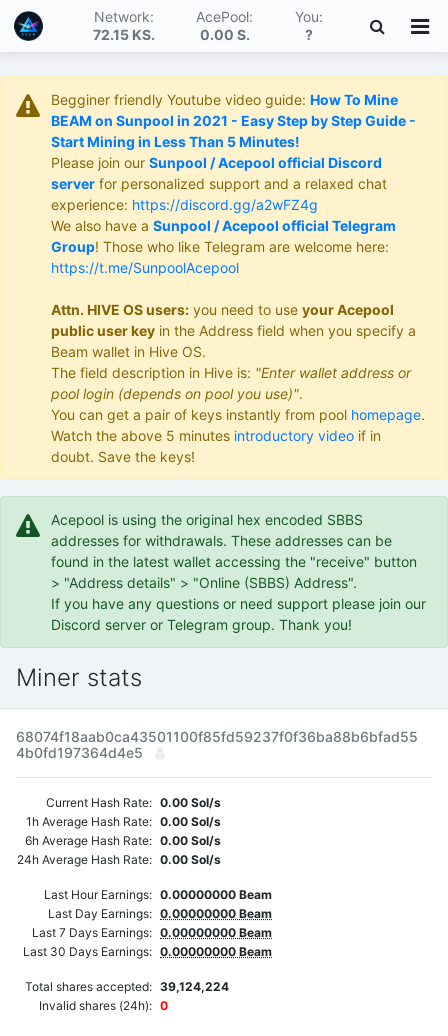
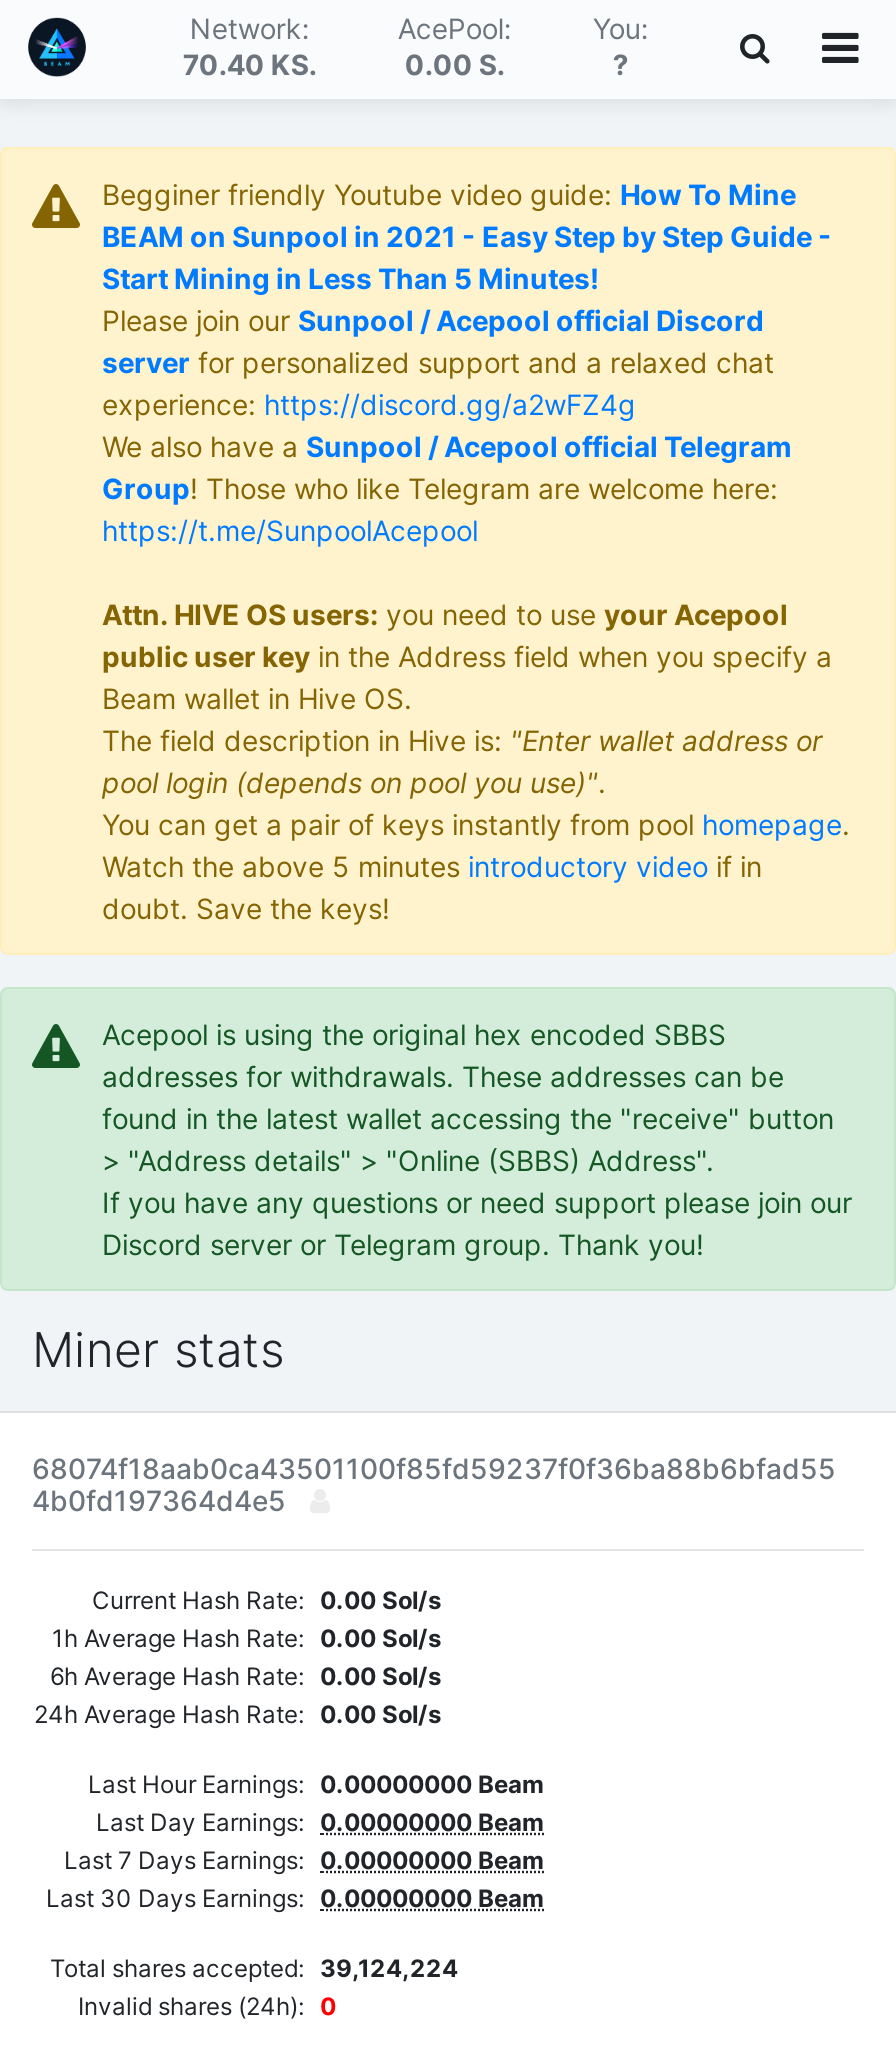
[93,26,155,43] 72.15 KS. -> [183,47,317,81] 70.40 KS.

